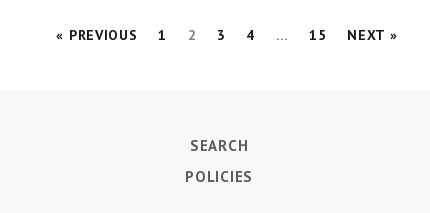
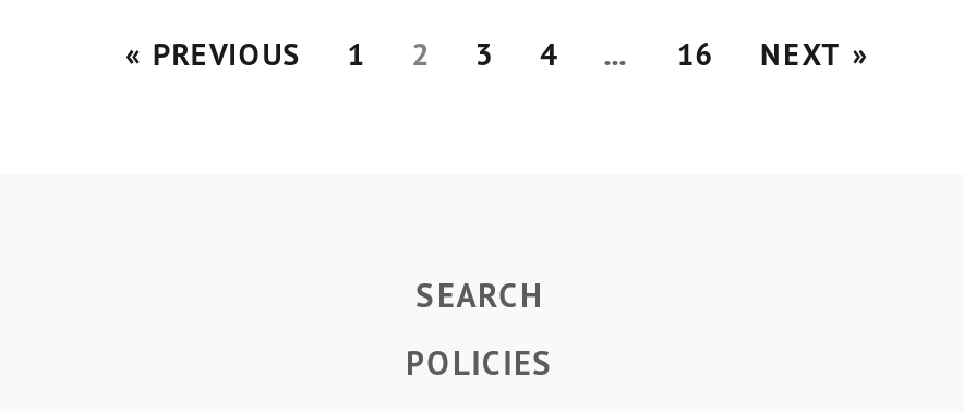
[309,26,327,44] 15 -> [677,35,714,74] 16

